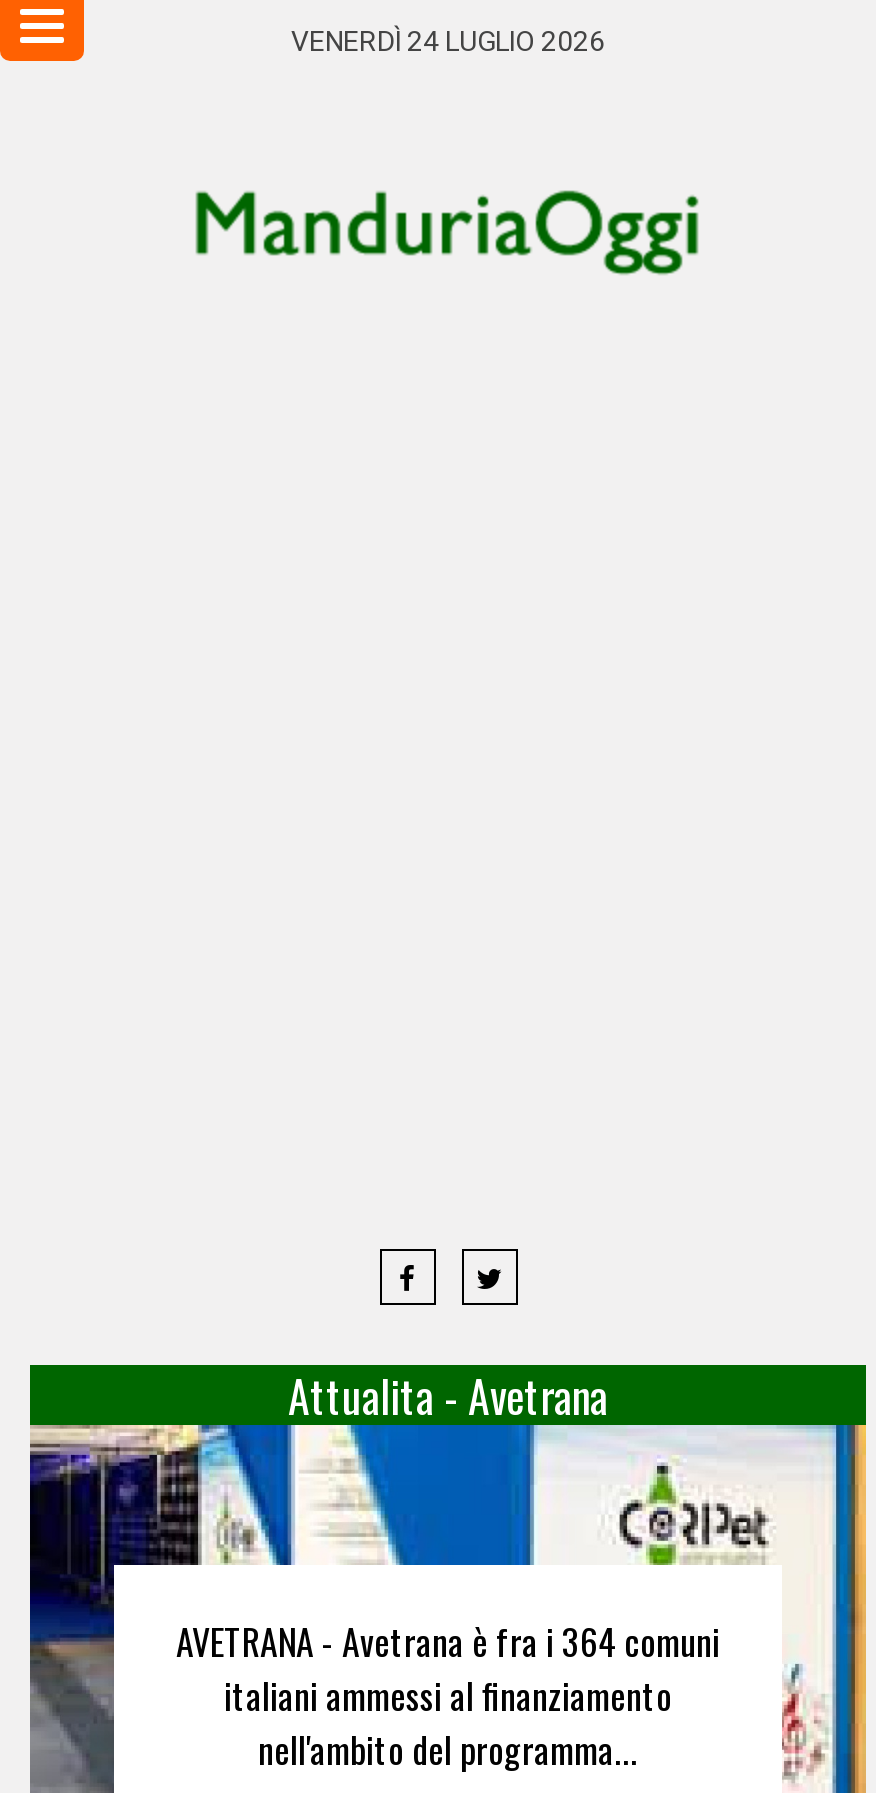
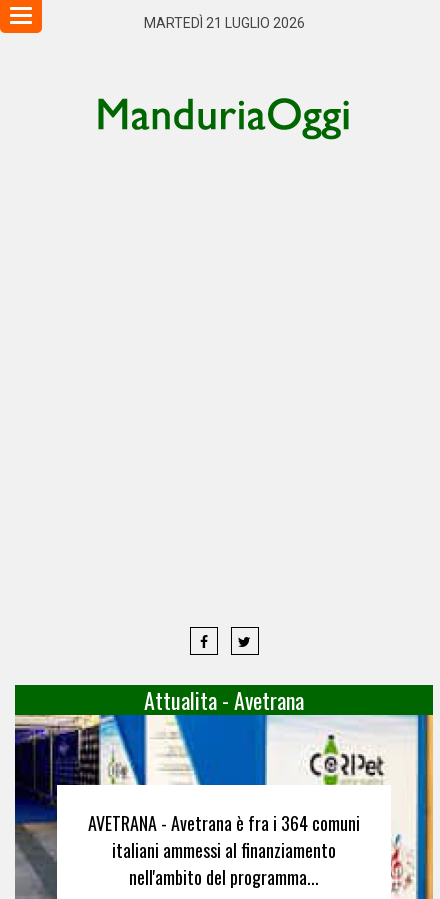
[291,25,605,57] VENERDÌ 24 LUGLIO 2026 -> [143,15,304,31] MARTEDÌ 21 LUGLIO 2026

